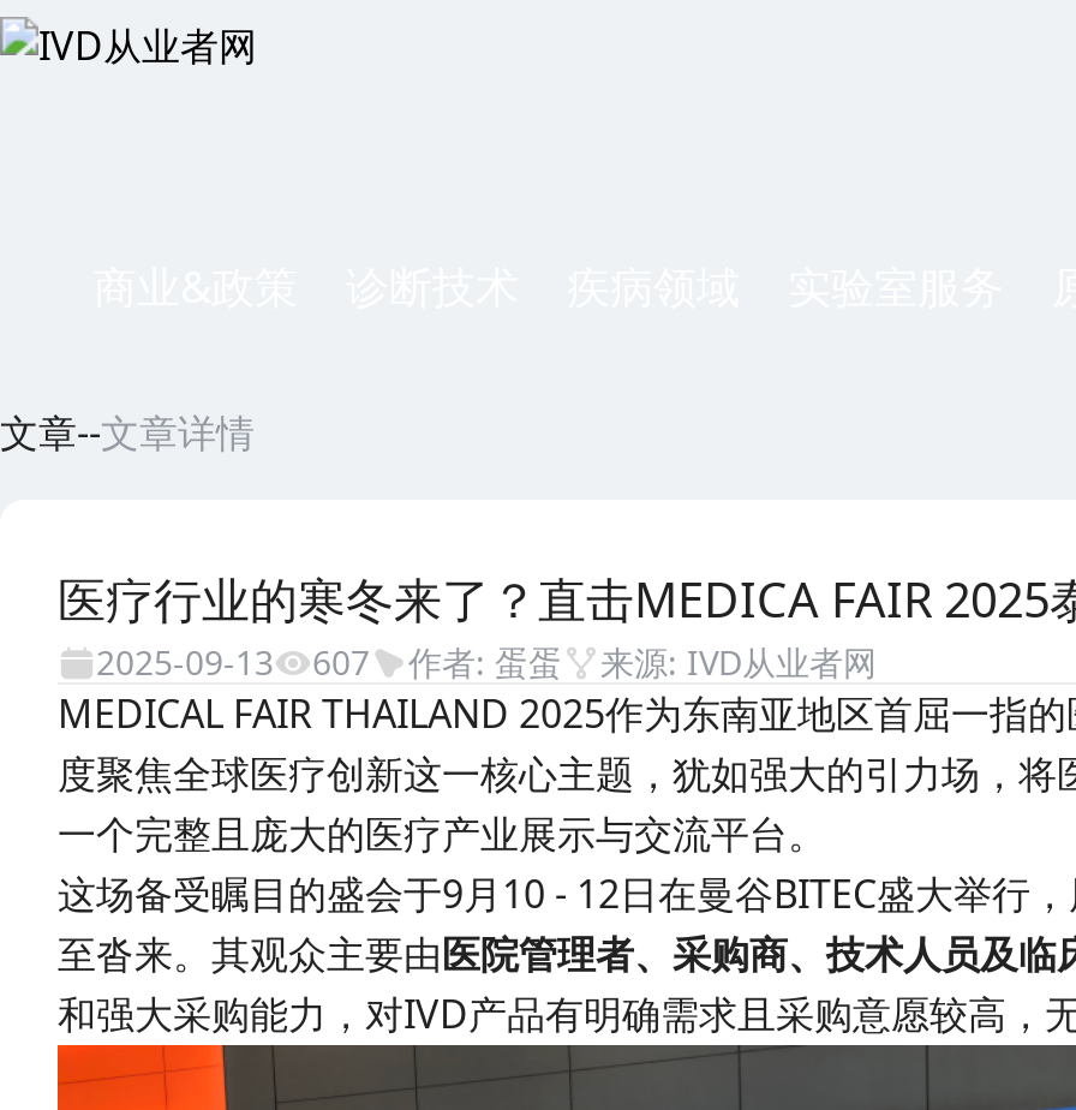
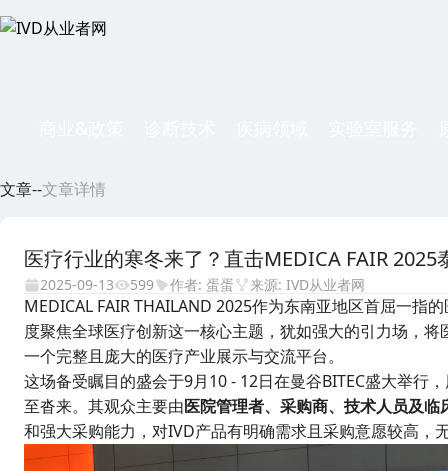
[96,639,877,685] 2025-09-13 607 作者: 蛋蛋 来源: IVD从业者网 -> [40,275,365,294] 2025-09-13 599 作者: 蛋蛋 来源: IVD从业者网

